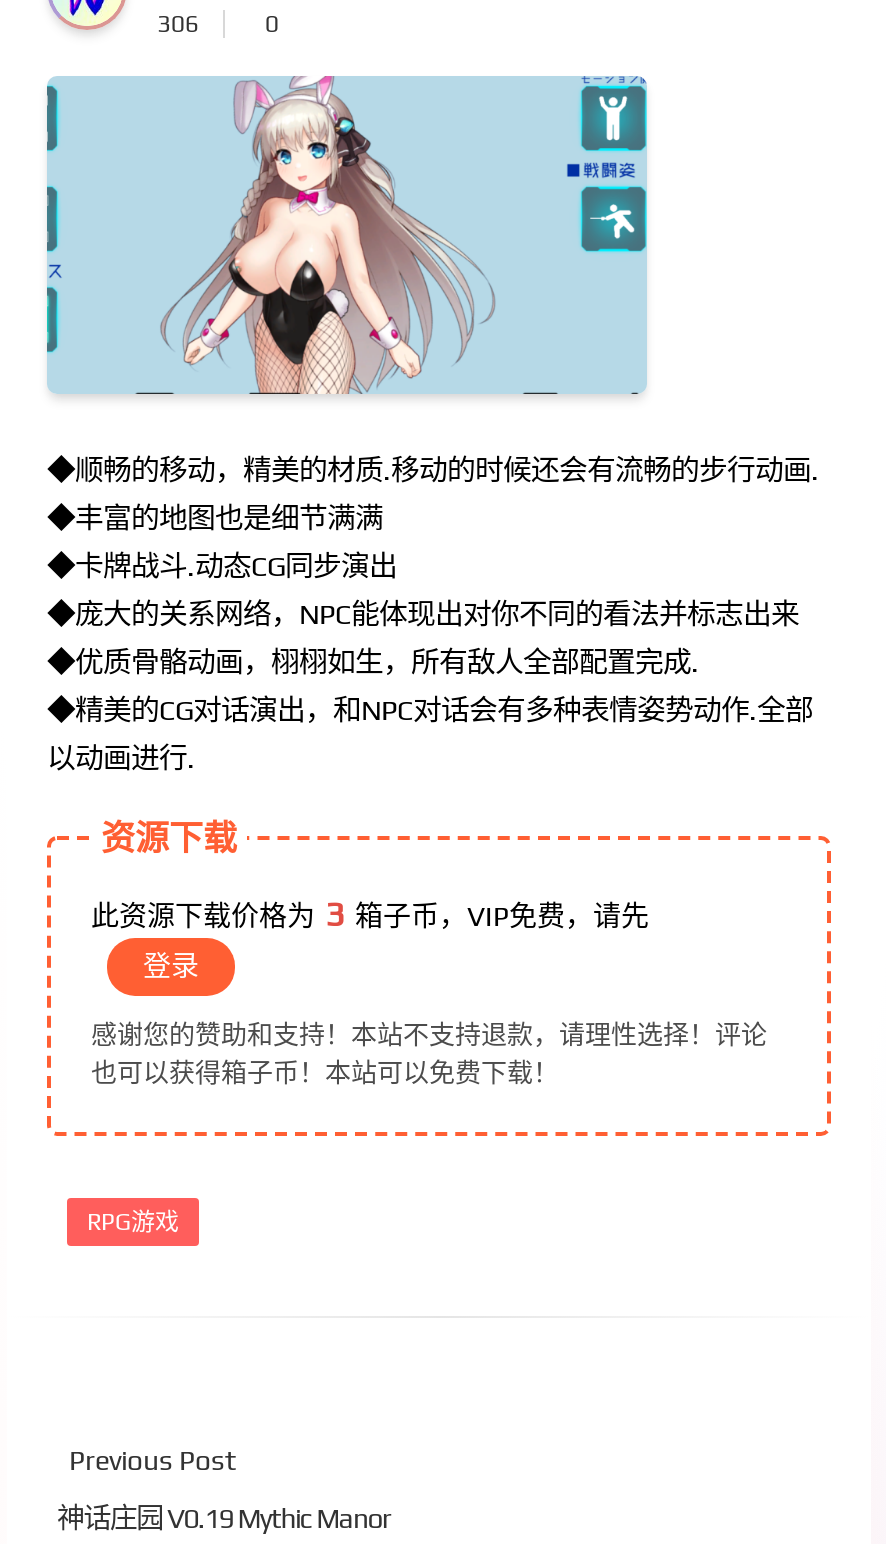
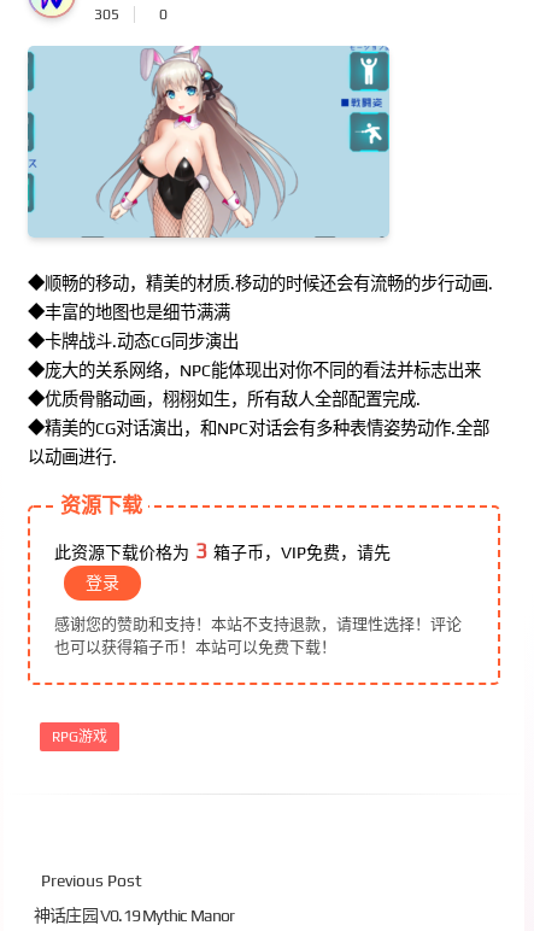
[157,10,199,38] 306 -> [94,6,119,23] 305

